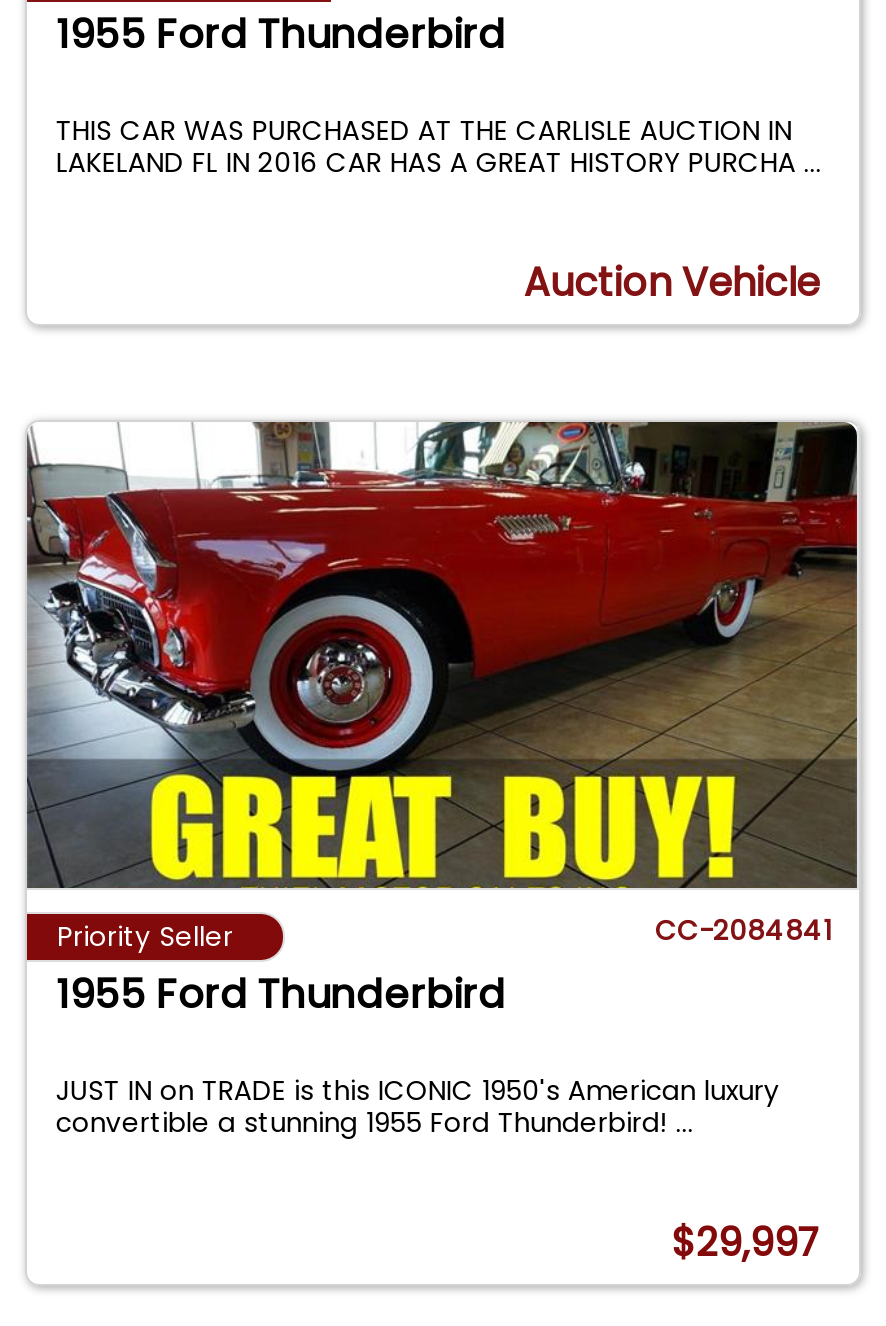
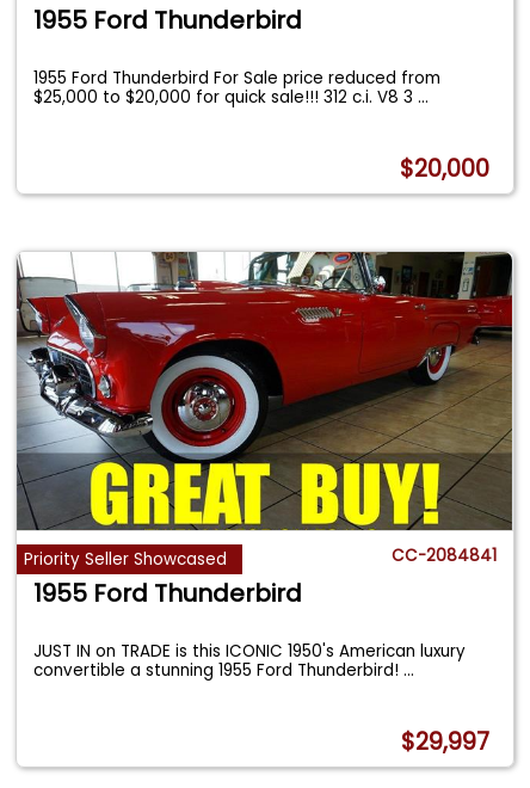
[56,112,822,182] THIS CAR WAS PURCHASED AT THE CARLISLE AUCTION IN | LAKELAND FL IN 2016 CAR HAS A GREAT HISTORY PURCHA... -> [34,67,441,108] 1955 Ford Thunderbird For Sale price reduced from | $25,000 to $20,000 for quick sale!!! 312 c.i. V8 3...
[524,255,820,309] Auction Vehicle -> [400,152,490,185] $20,000
[57,918,233,956] Priority Seller -> [24,548,227,571] Priority Seller Showcased

